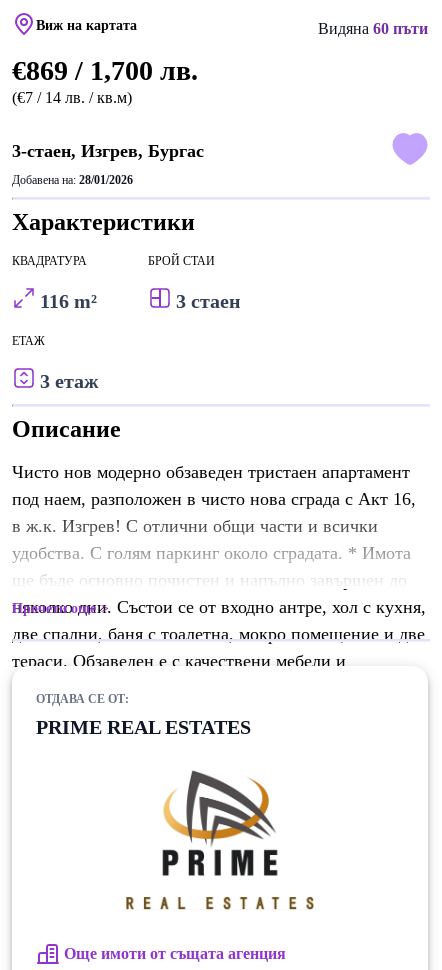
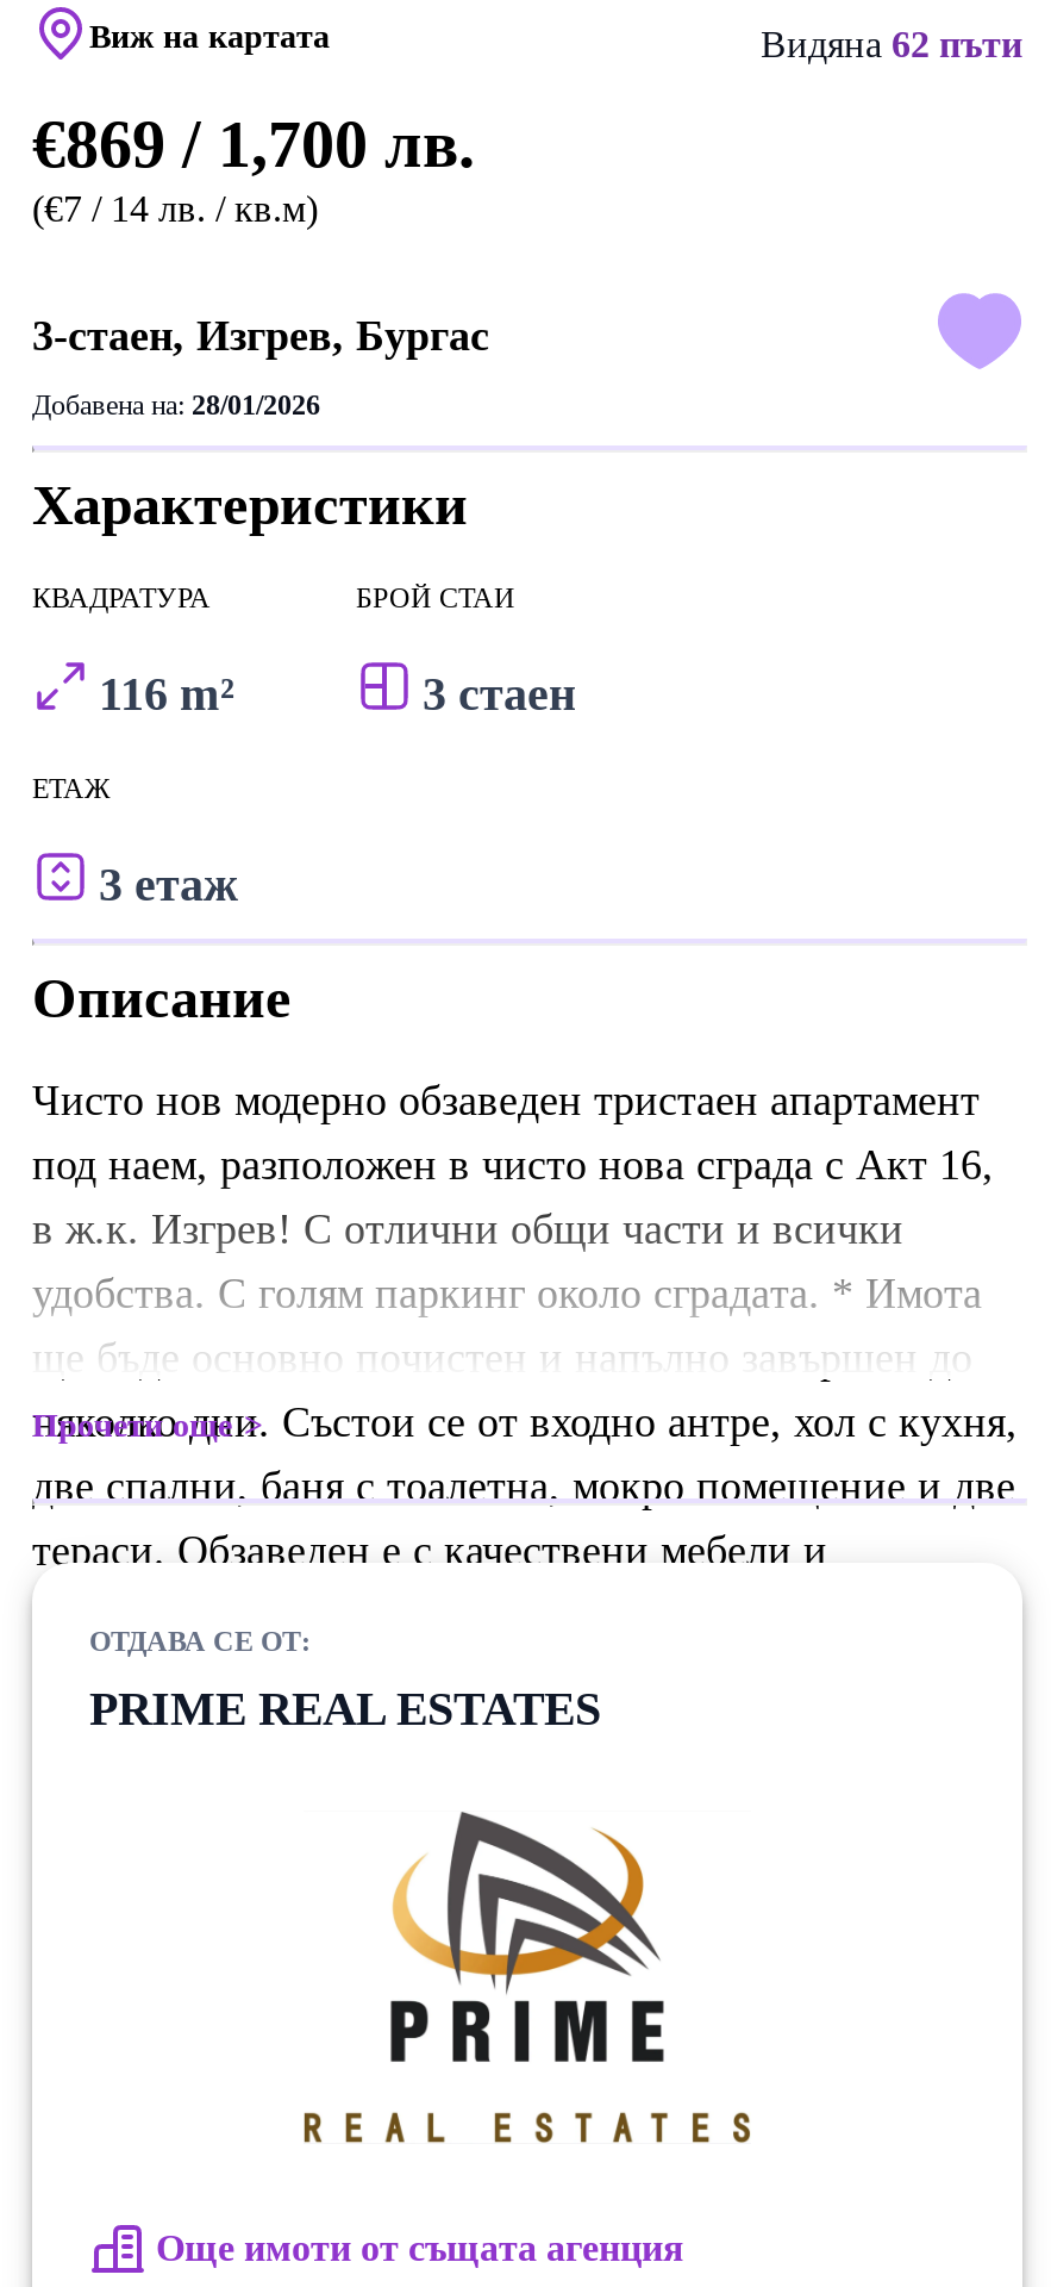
[318,20,428,37] Видяна 60 пъти -> [761,24,1022,64] Видяна 62 пъти

